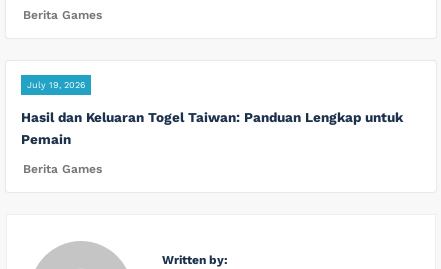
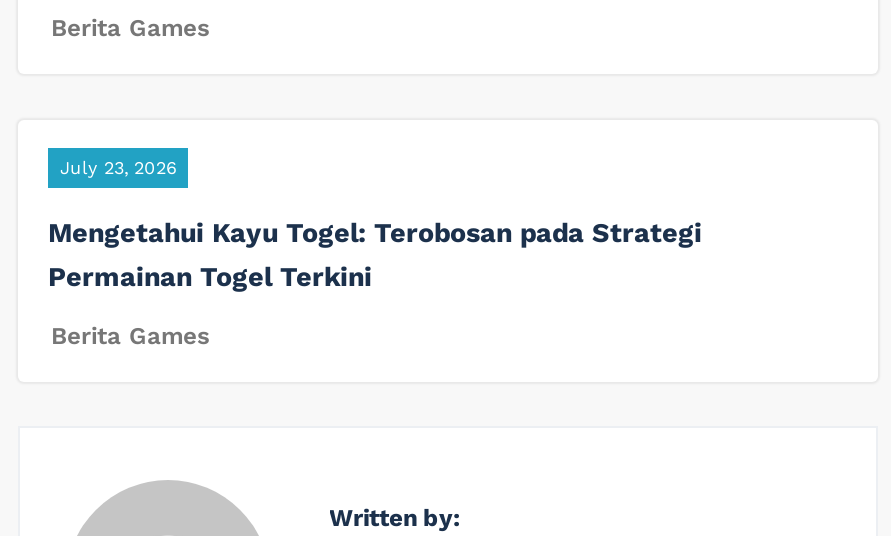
[27,80,85,90] July 19, 2026 -> [60,157,176,177] July 23, 2026
[21,109,403,147] Hasil dan Keluaran Togel Taiwan: Panduan Lengkap untuk | Pemain -> [48,215,702,291] Mengetahui Kayu Togel: Terobosan pada Strategi | Permainan Togel Terkini

